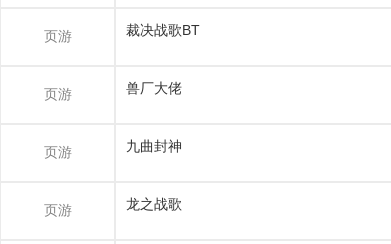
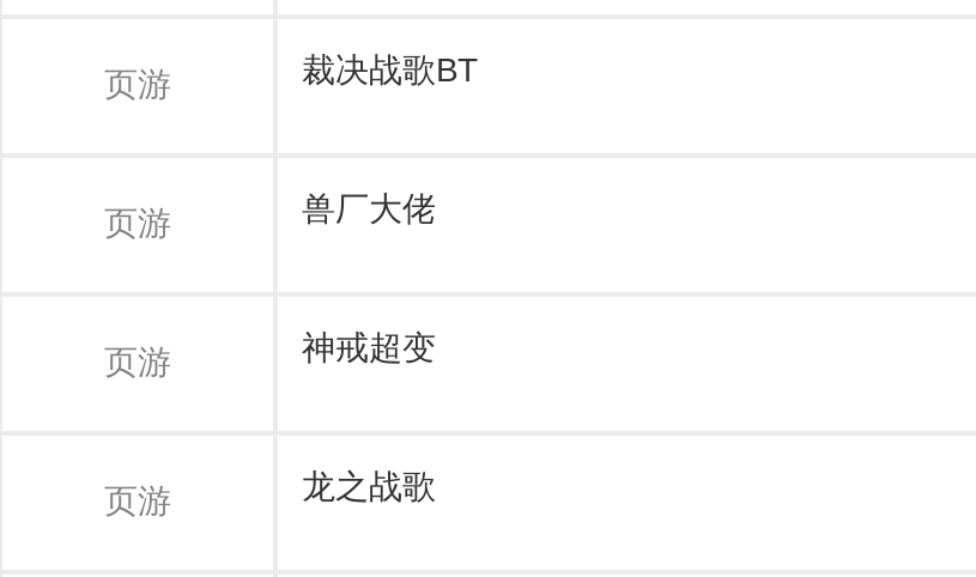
[126,138,182,154] 九曲封神 -> [302,328,436,366] 神戒超变

